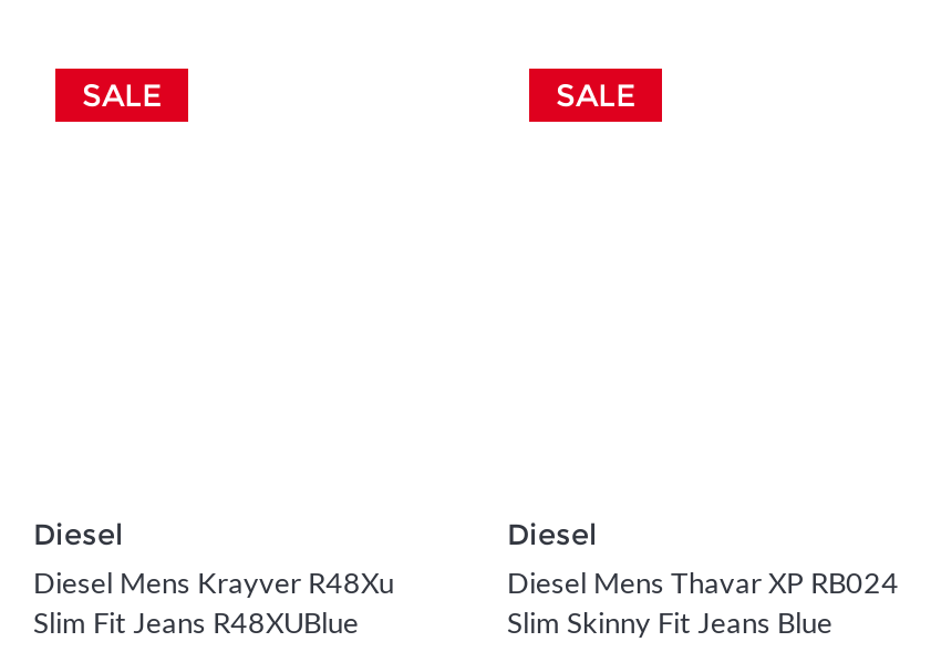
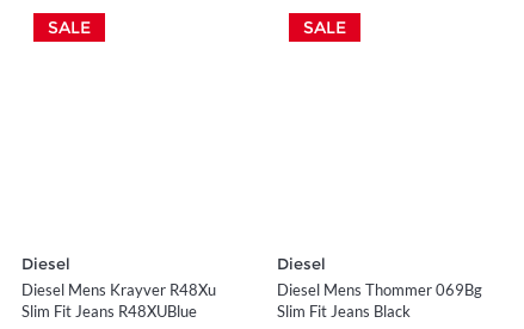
[507,565,899,640] Diesel Mens Thavar XP RB024 | Slim Skinny Fit Jeans Blue -> [277,280,482,321] Diesel Mens Thommer 069Bg | Slim Fit Jeans Black

